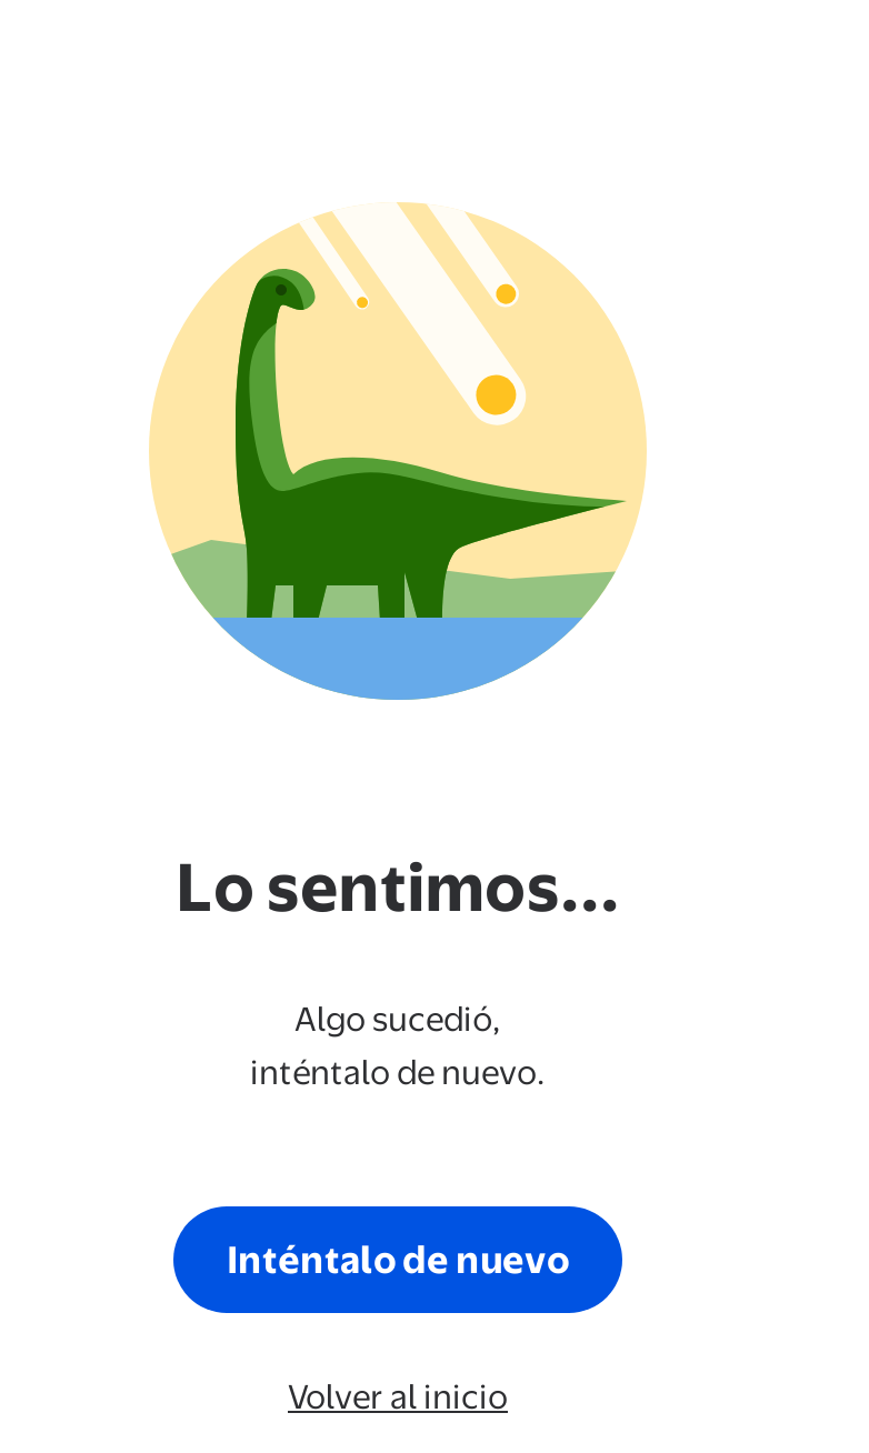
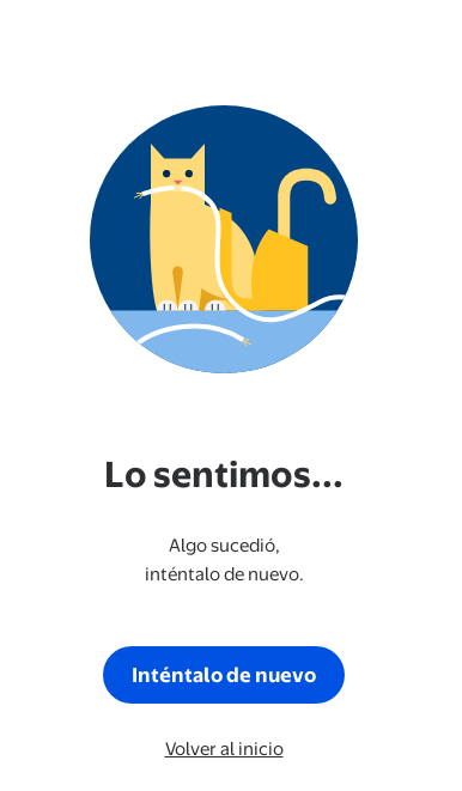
[149,202,647,649] [image] -> [89,104,359,347] [image]

